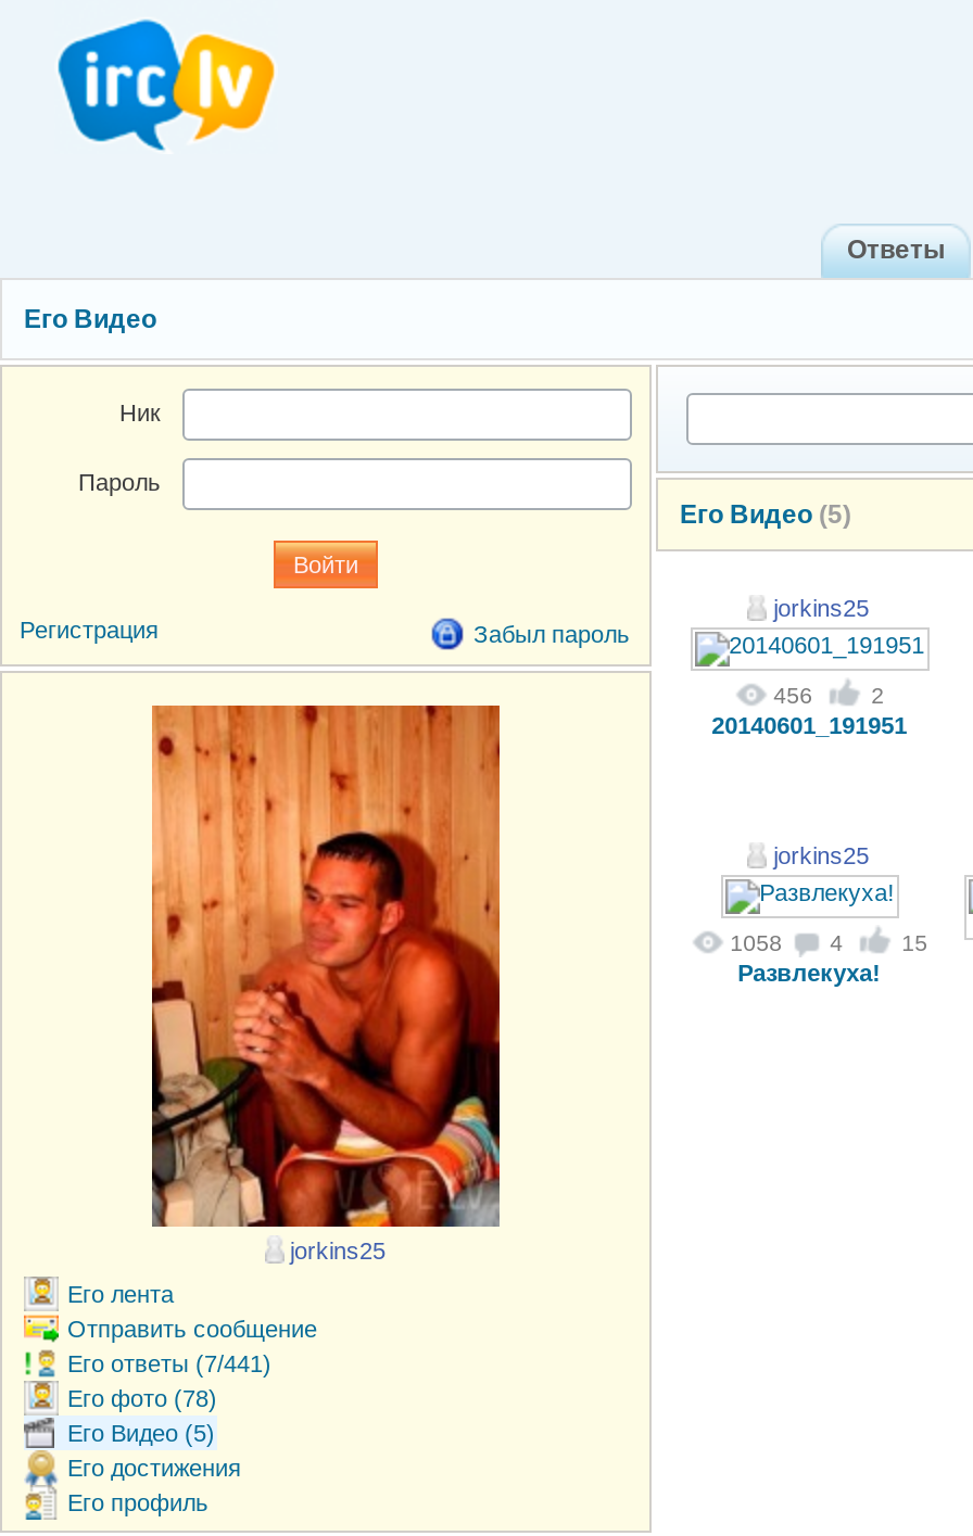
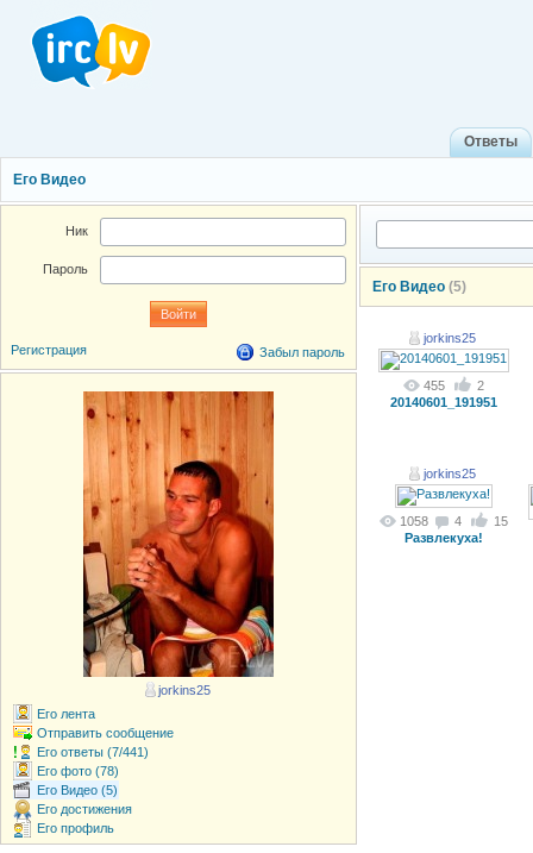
[773,682,812,708] 456 -> [424,378,445,393] 455

